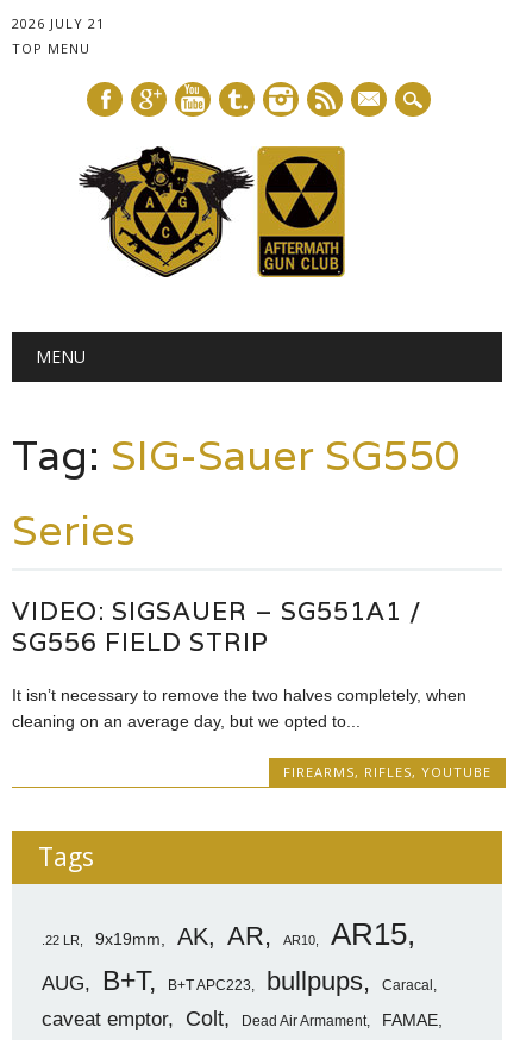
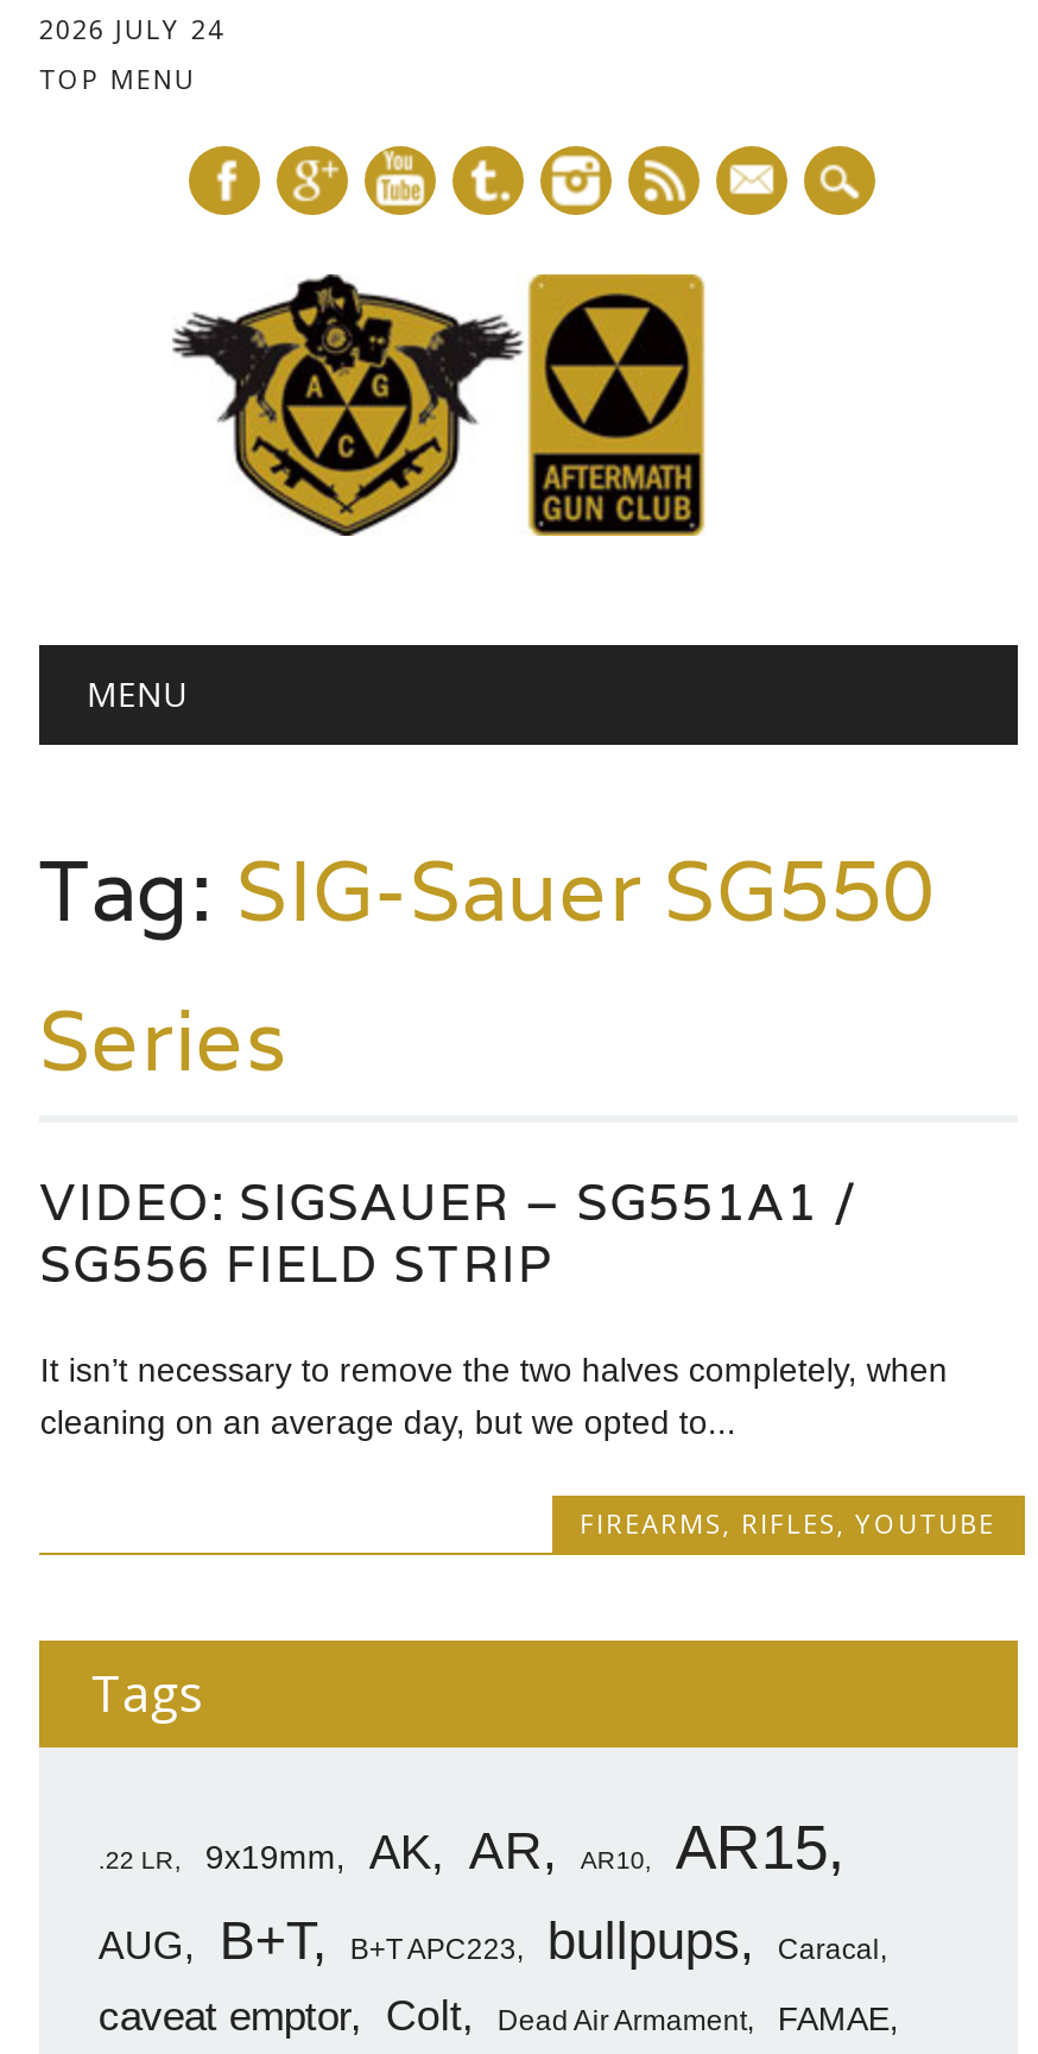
[12,14,105,32] 2026 JULY 21 -> [39,11,224,46] 2026 JULY 24

